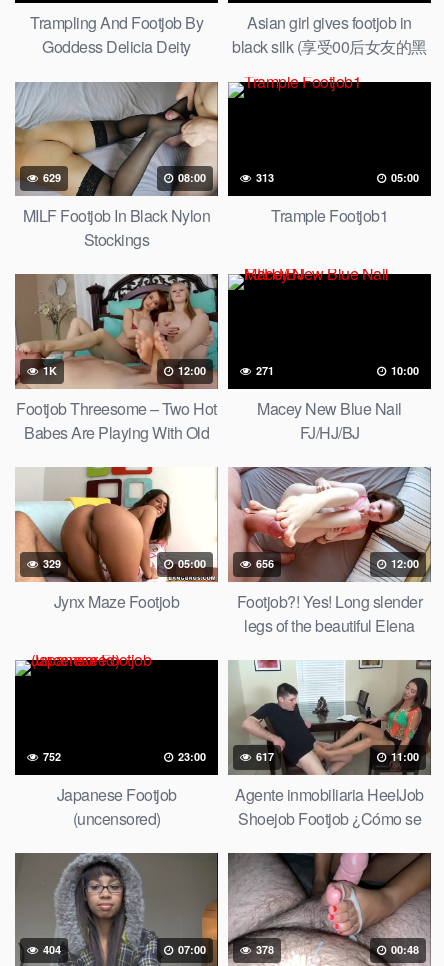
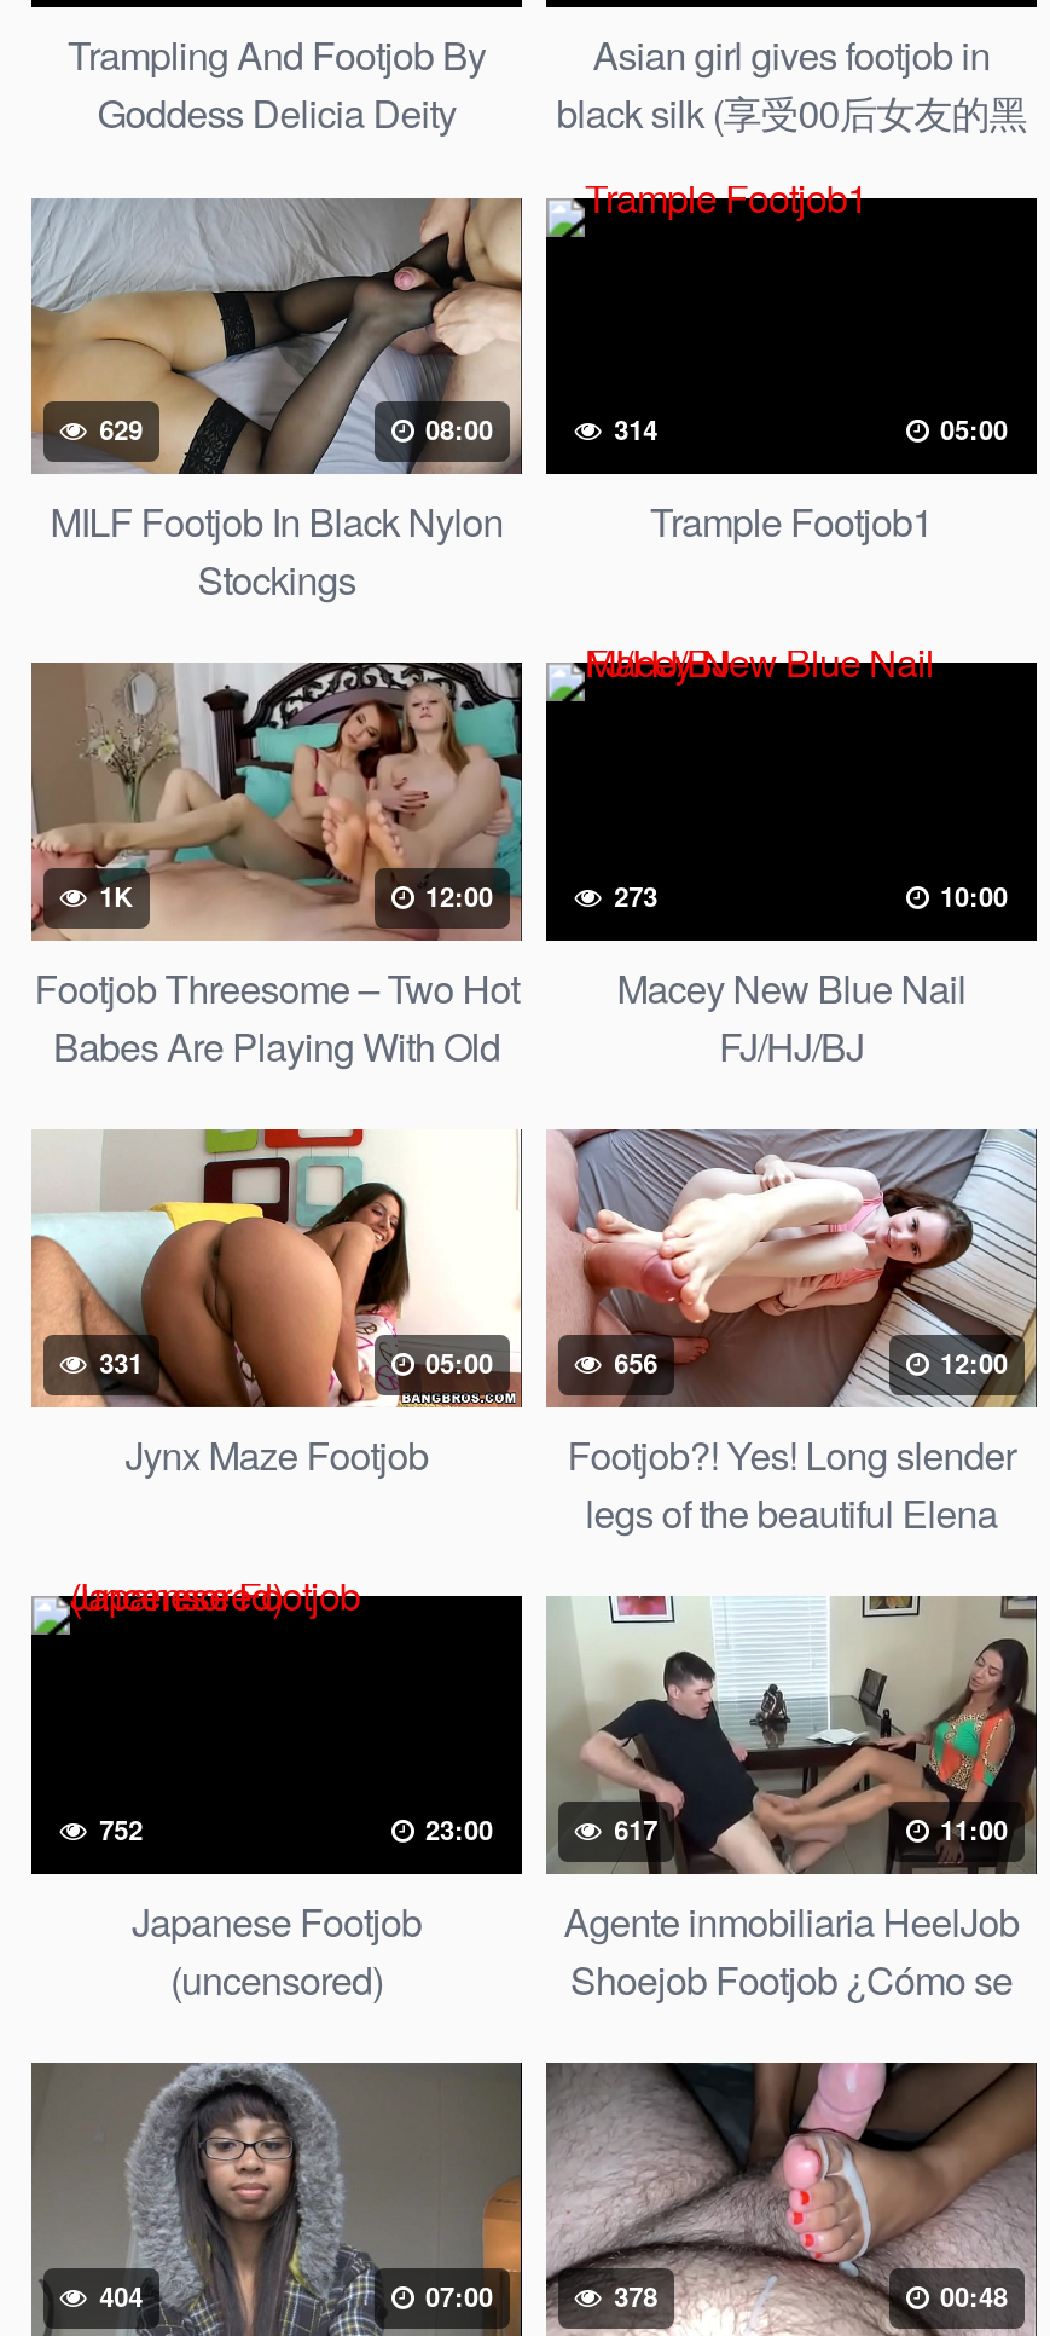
[253,170,274,185] 313 -> [607,410,658,447] 314
[253,363,274,378] 271 -> [607,877,658,913] 273
[40,556,61,571] 329 -> [92,1344,143,1380] 331

